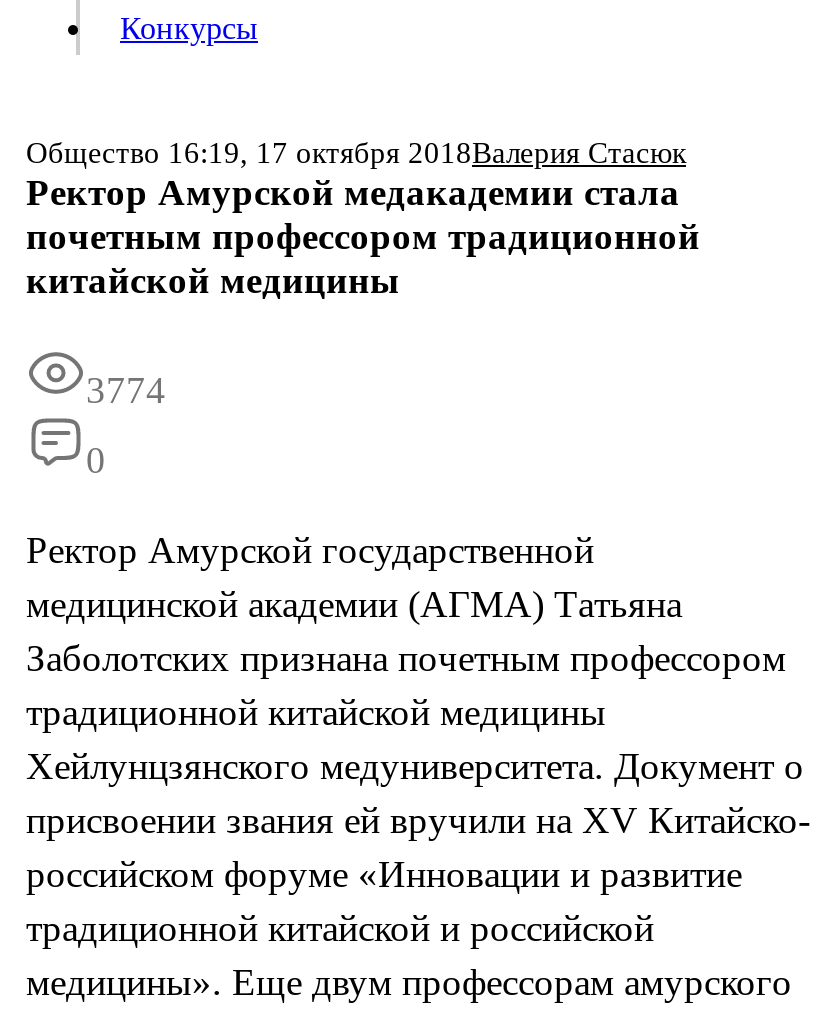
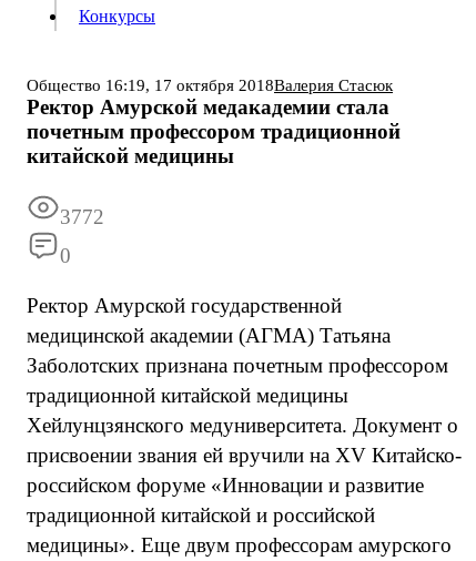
[86,370,166,412] 3774 -> [60,205,104,229] 3772

